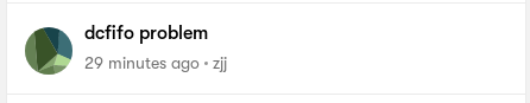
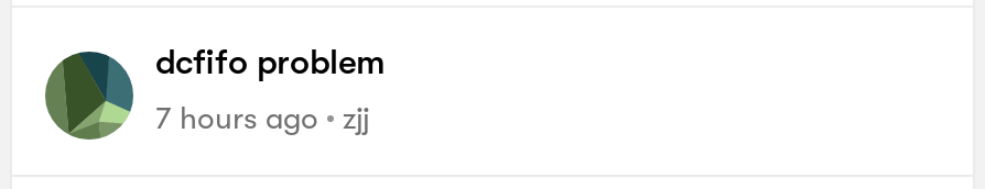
[84,53,200,72] 29 minutes ago -> [155,100,318,135] 7 hours ago

